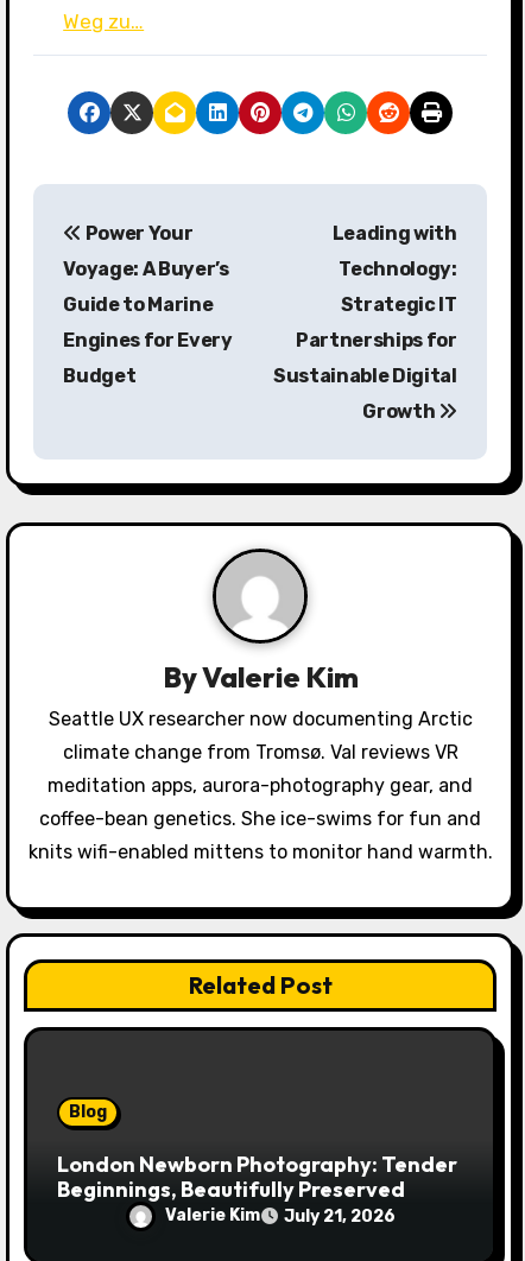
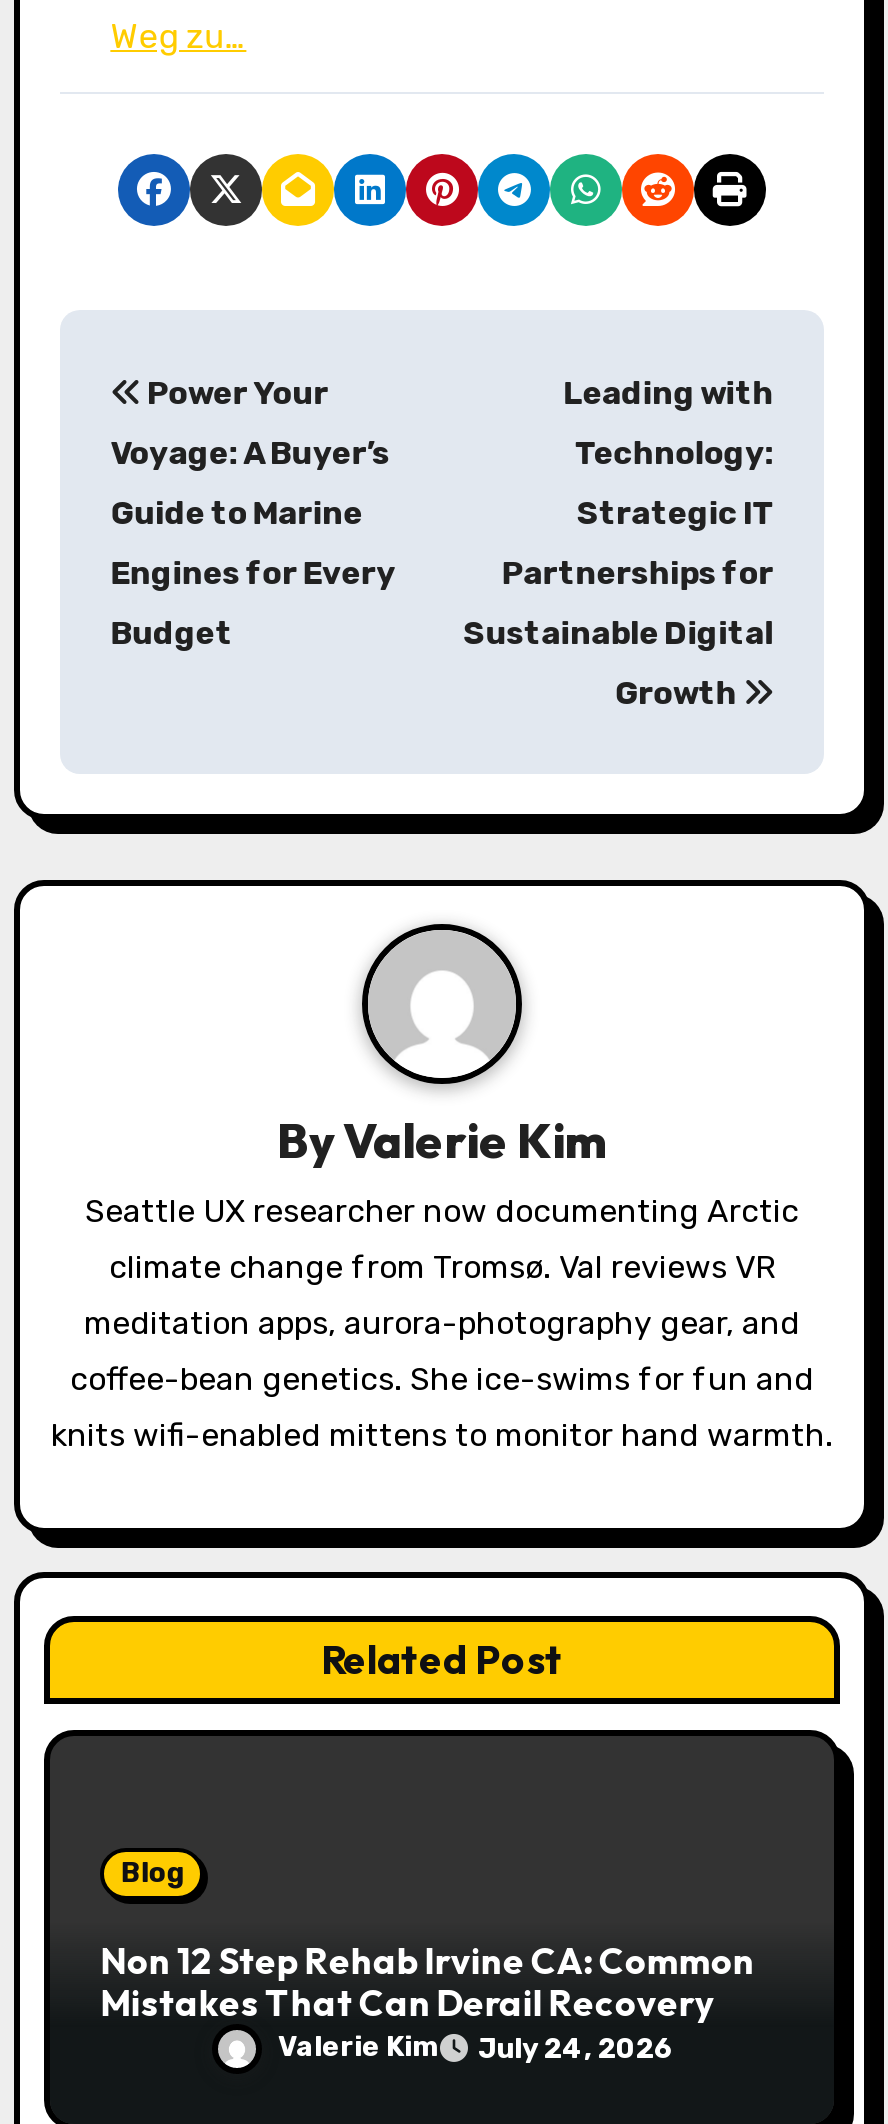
[57,1151,458,1203] London Newborn Photography: Tender | Beginnings, Beautifully Preserved -> [101,1938,755,2026] Non 12 Step Rehab Irvine CA: Common | Mistakes That Can Derail Recovery
[165,1205,396,1227] Valerie Kim July 21, 2026 -> [278,2030,674,2066] Valerie Kim July 24, 2026

